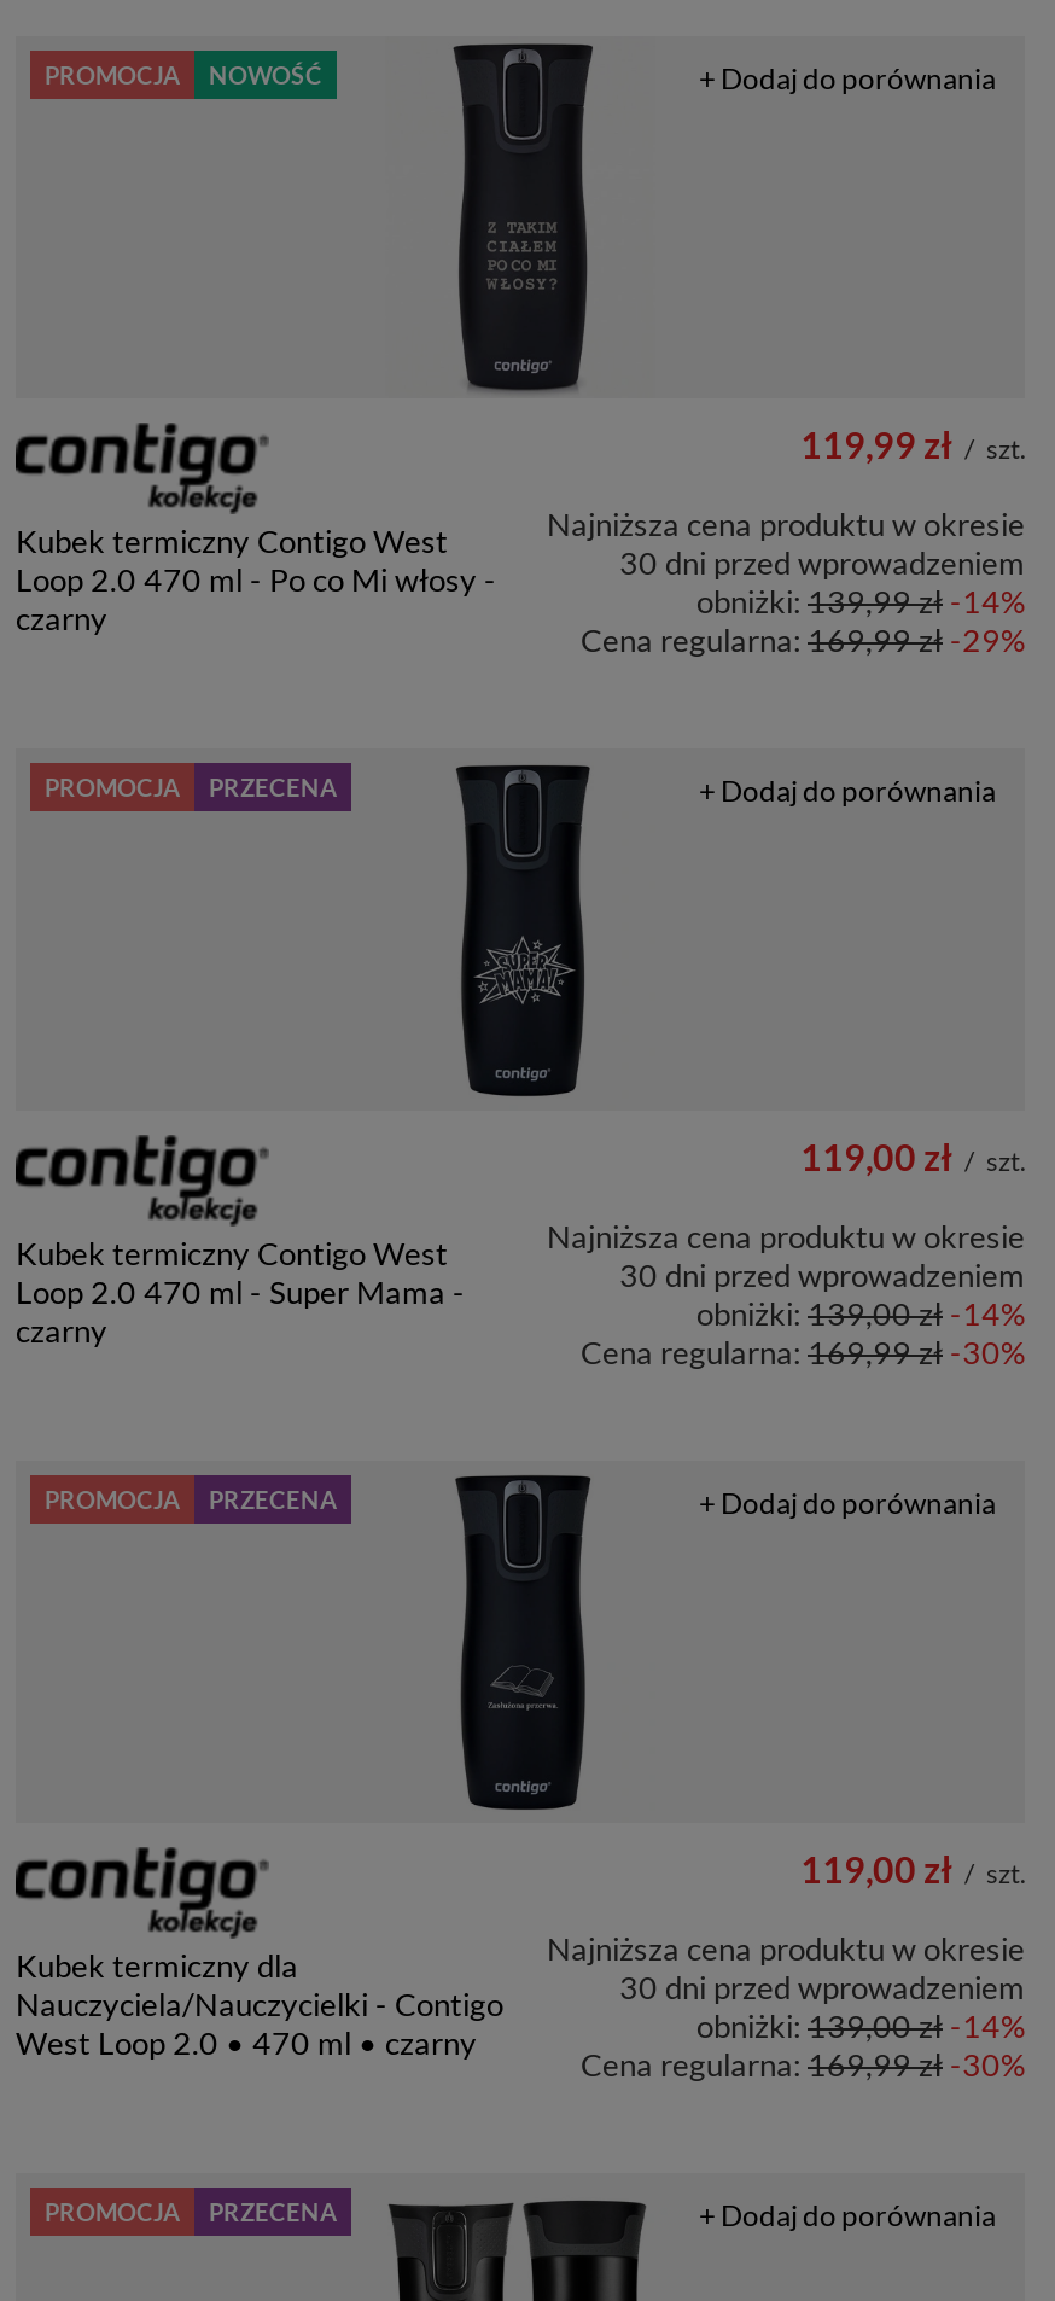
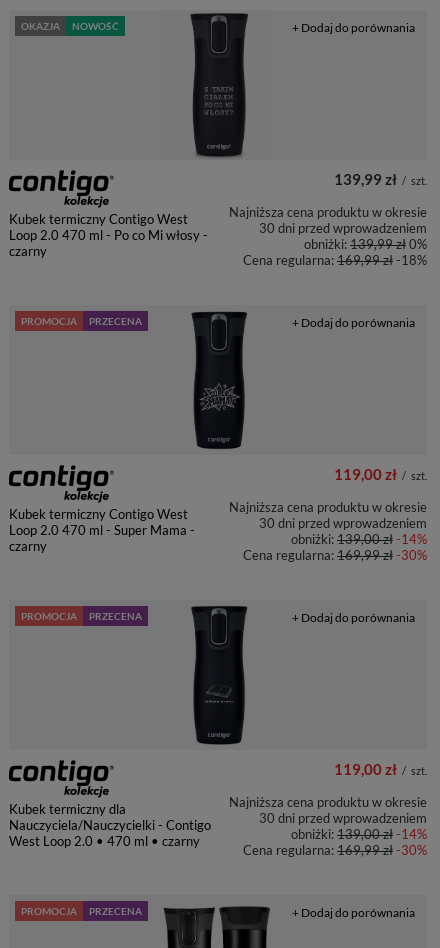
[45,61,180,90] PROMOCJA -> [21,20,60,32] OKAZJA
[800,423,1025,466] 119,99 zł / szt. -> [334,170,427,188] 139,99 zł / szt.
[696,582,1025,621] obniżki: 139,99 zł -14% -> [304,236,427,252] obniżki: 139,99 zł 0%
[581,621,1025,660] Cena regularna: 169,99 zł -29% -> [243,252,427,268] Cena regularna: 169,99 zł -18%

